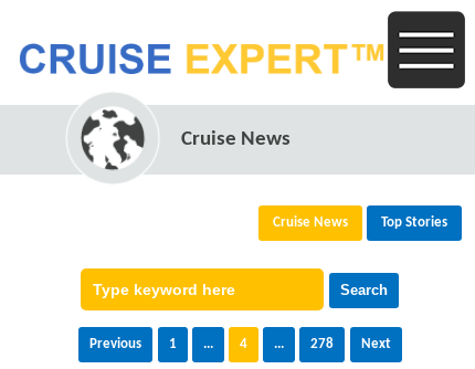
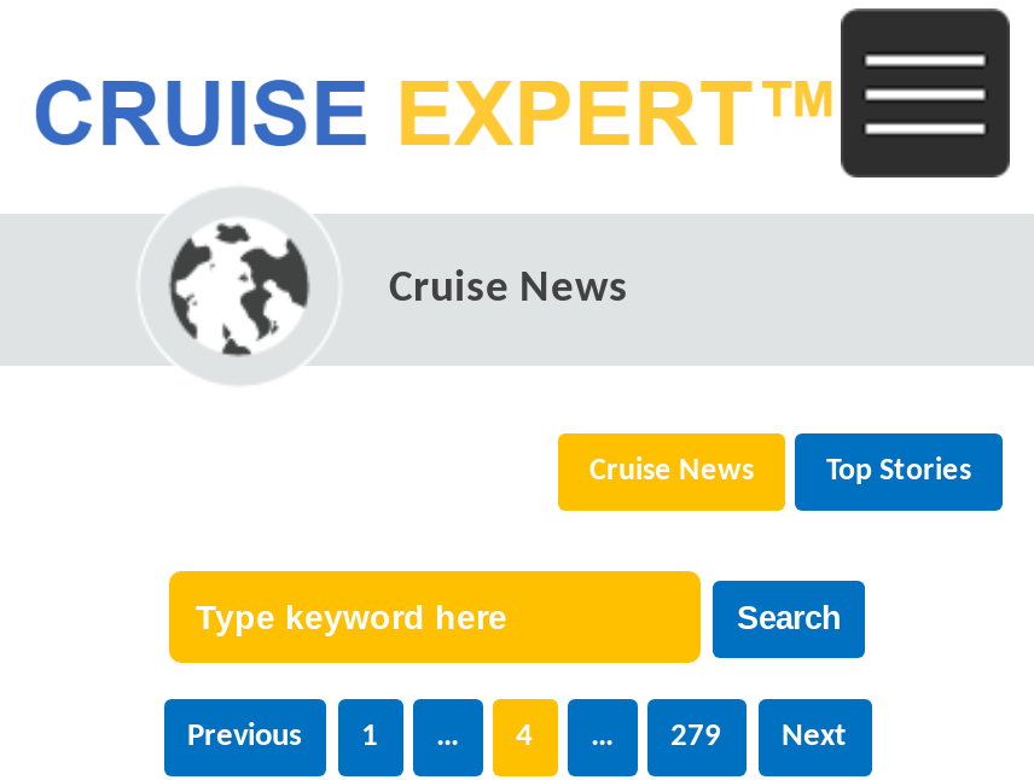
[310,337,333,351] 278 -> [670,721,721,752] 279

